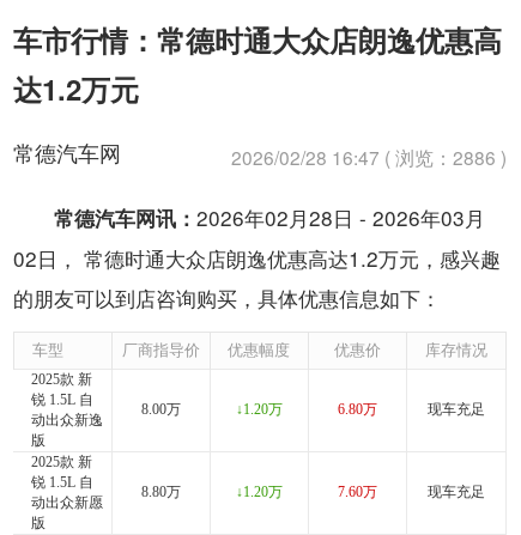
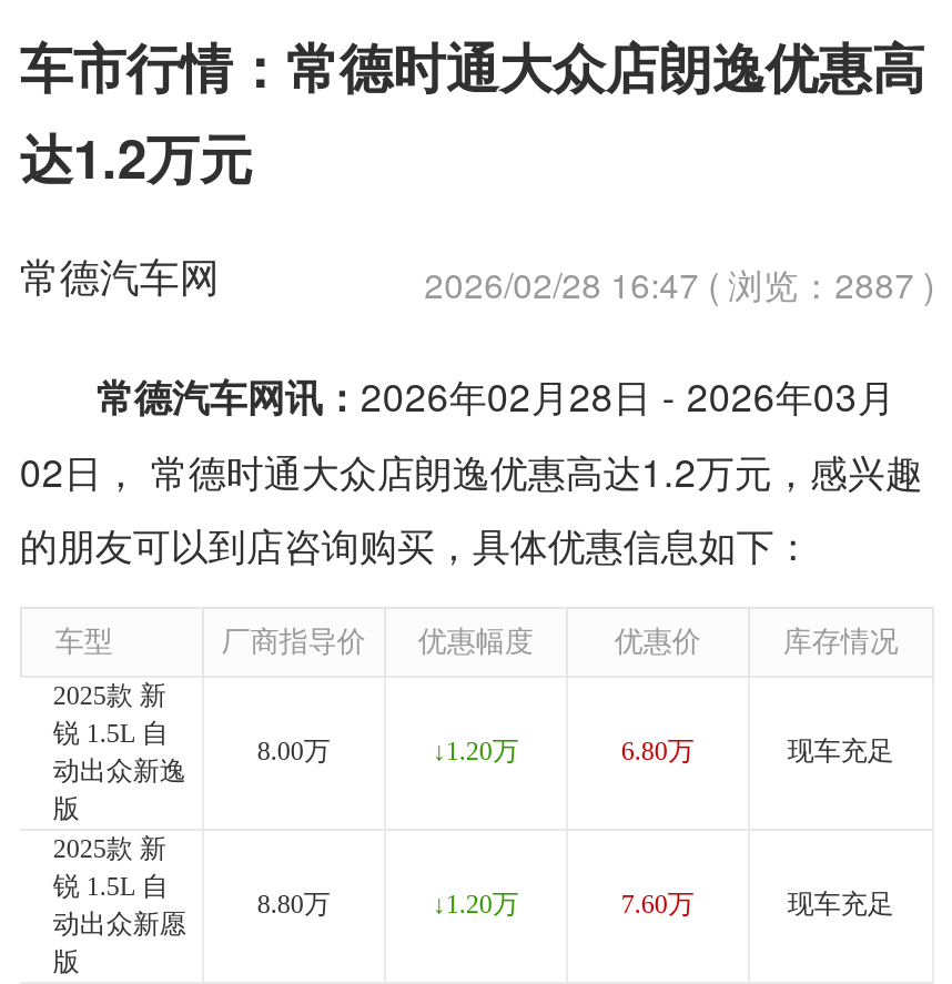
[231,144,507,171] 2026/02/28 16:47 ( 浏览：2886 ) -> [424,260,934,308] 2026/02/28 16:47 ( 浏览：2887 )

